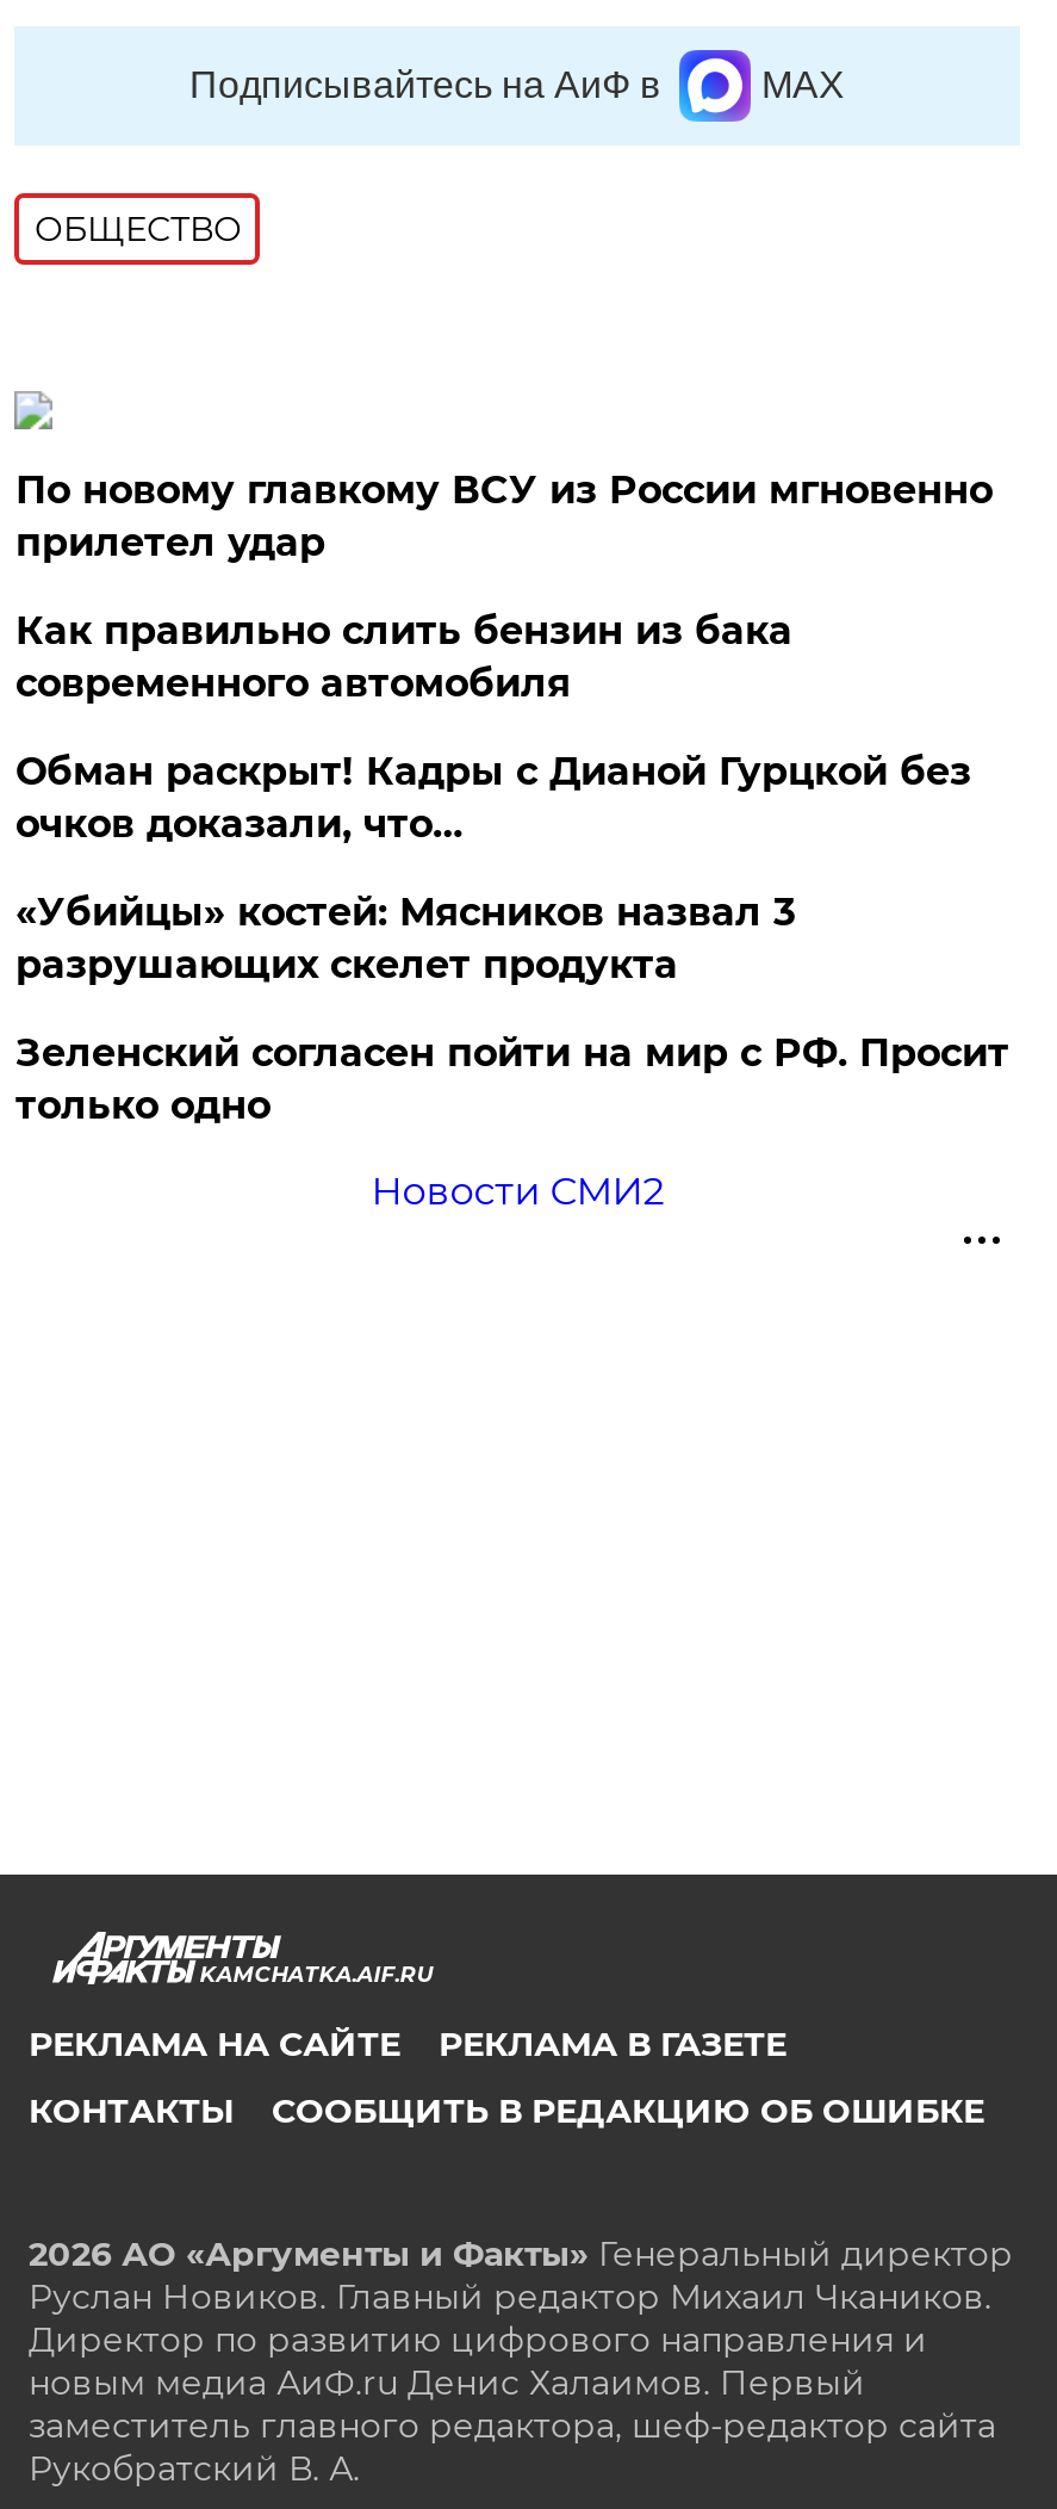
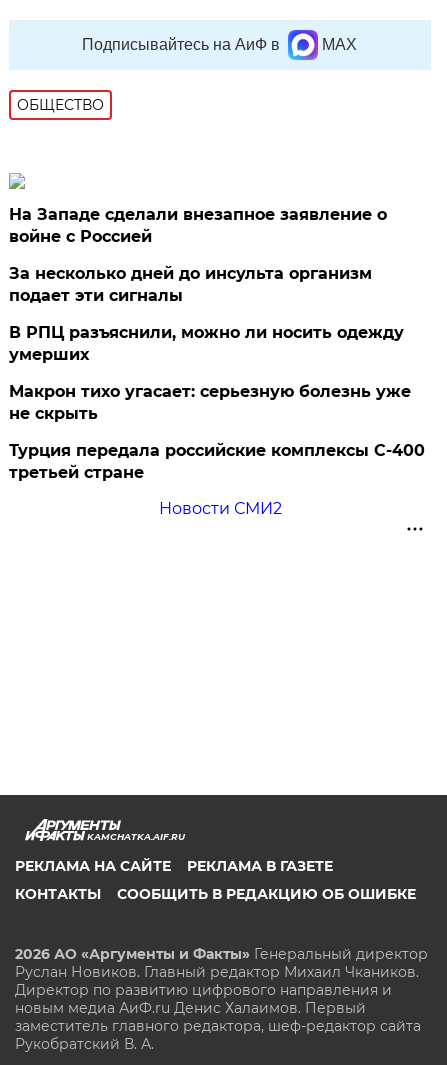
[15,467,992,565] По новому главкому ВСУ из России мгновенно | прилетел удар -> [9,205,387,246] На Западе сделали внезапное заявление о | войне с Россией
[15,608,792,706] Как правильно слить бензин из бака | современного автомобиля -> [9,264,372,305] За несколько дней до инсульта организм | подает эти сигналы
[15,749,971,847] Обман раскрыт! Кадры с Дианой Гурцкой без | очков доказали, что… -> [9,323,404,364] В РПЦ разъяснили, можно ли носить одежду | умерших
[15,890,795,987] «Убийцы» костей: Мясников назвал 3 | разрушающих скелет продукта -> [9,382,411,423] Макрон тихо угасает: серьезную болезнь уже | не скрыть
[15,1030,1009,1128] Зеленский согласен пойти на мир с РФ. Просит | только одно -> [9,441,425,482] Турция передала российские комплексы С-400 | третьей стране

